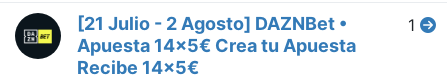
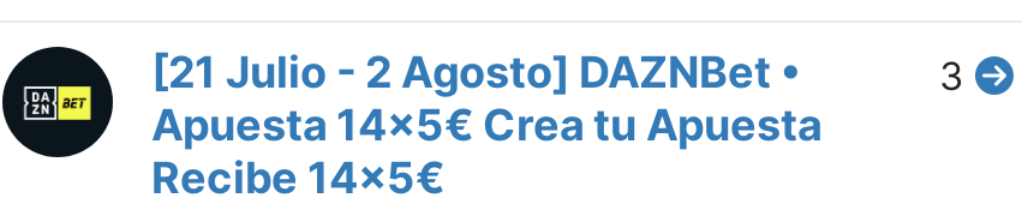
[408,15,415,35] 1 -> [939,51,963,99] 3

